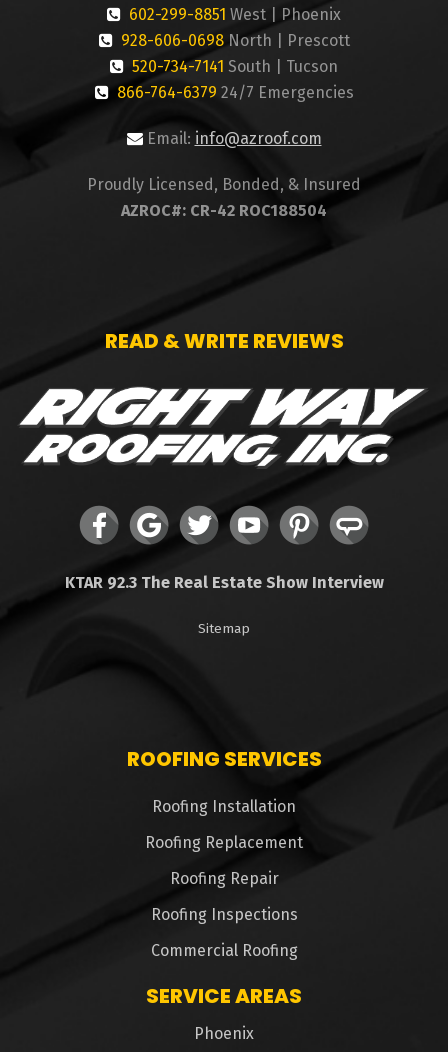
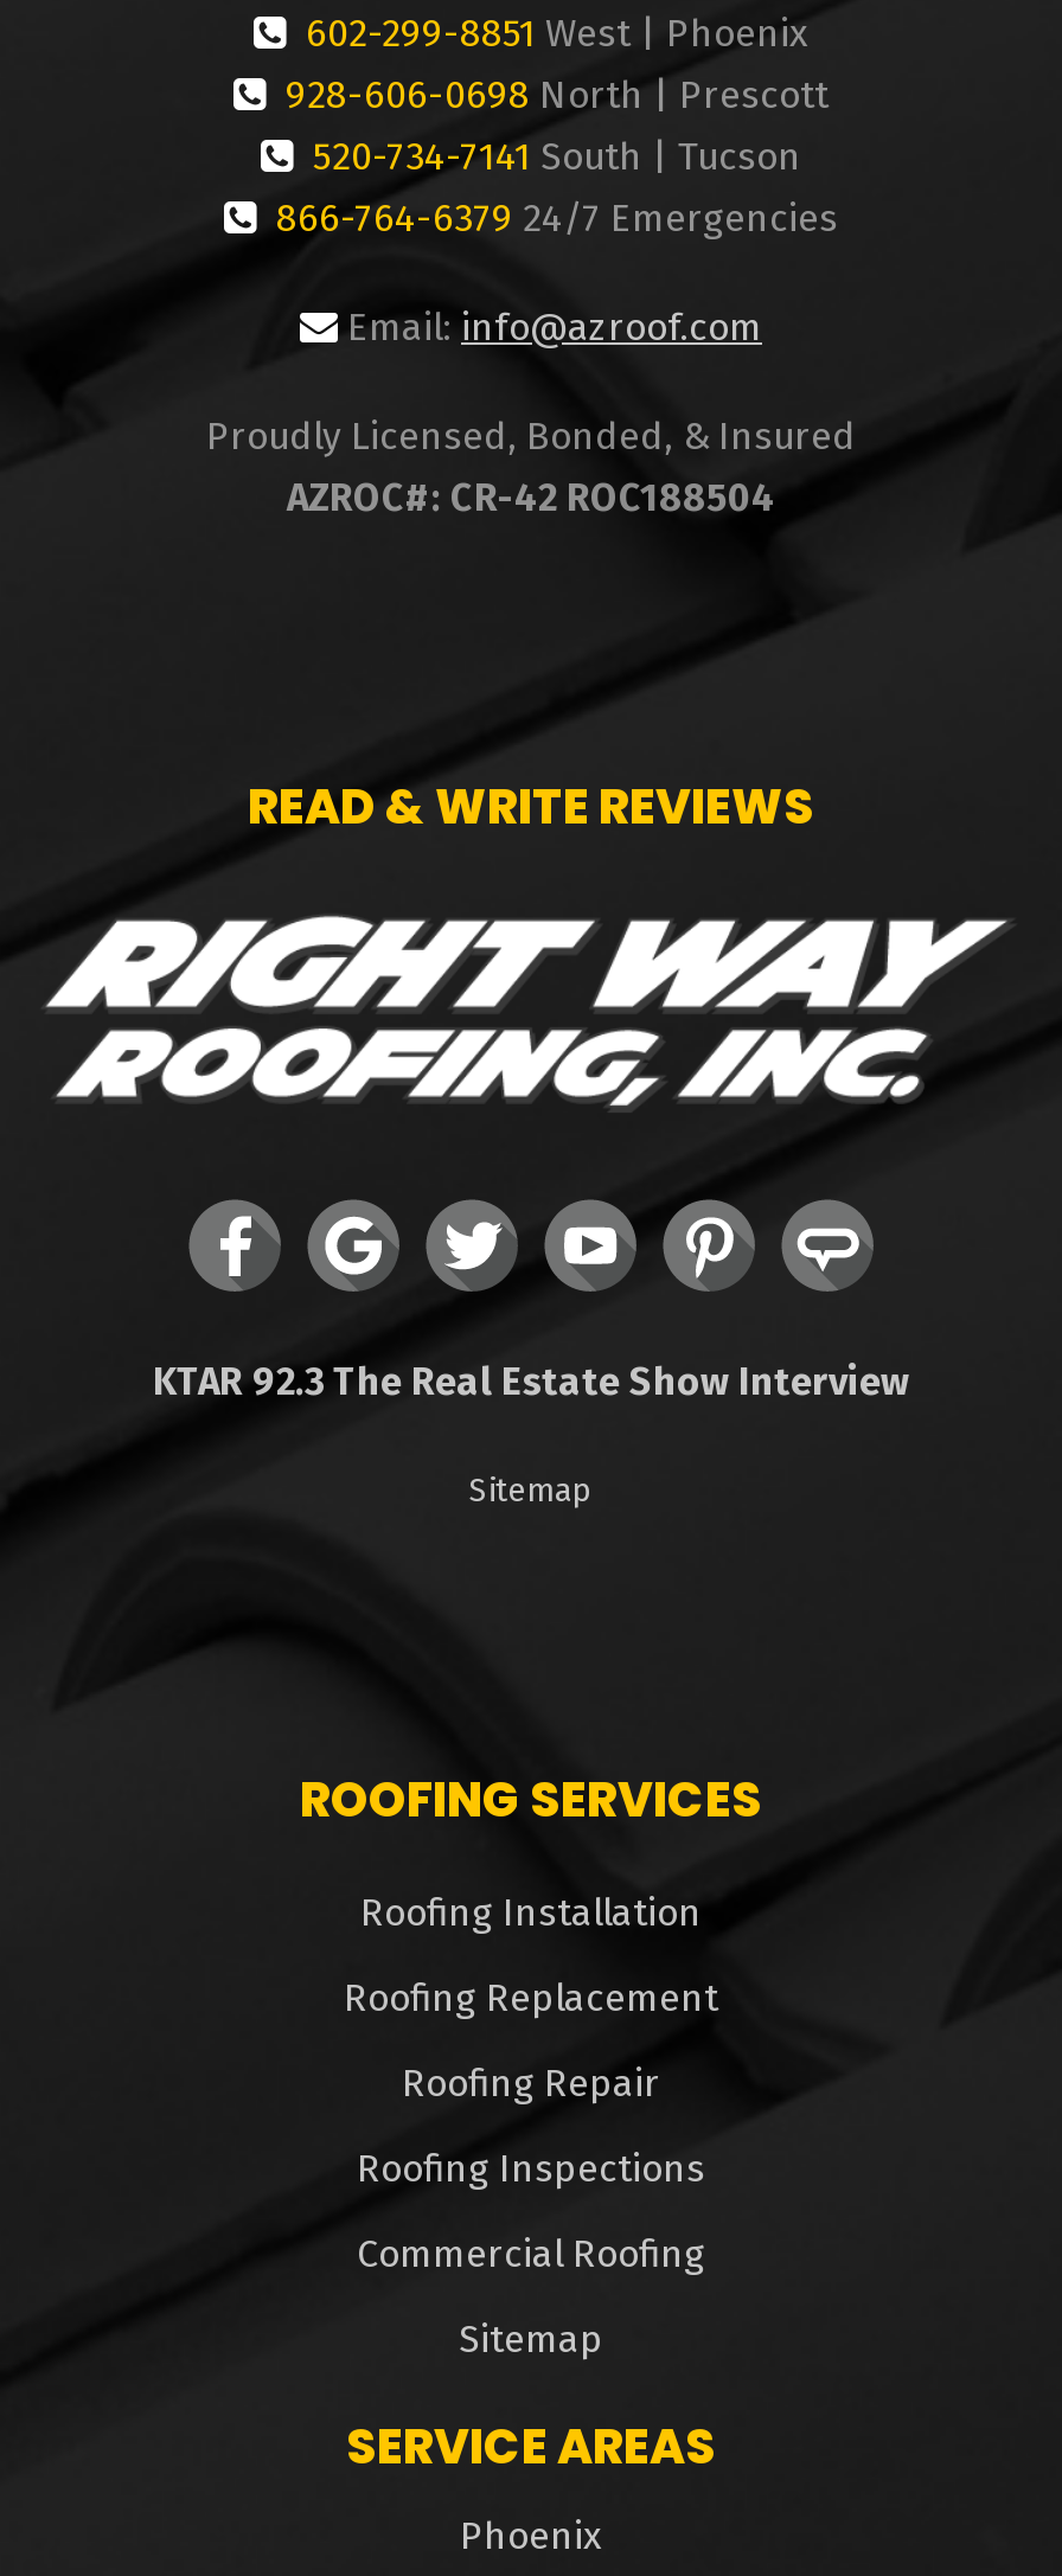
none -> [459,2315,603,2360] Sitemap

